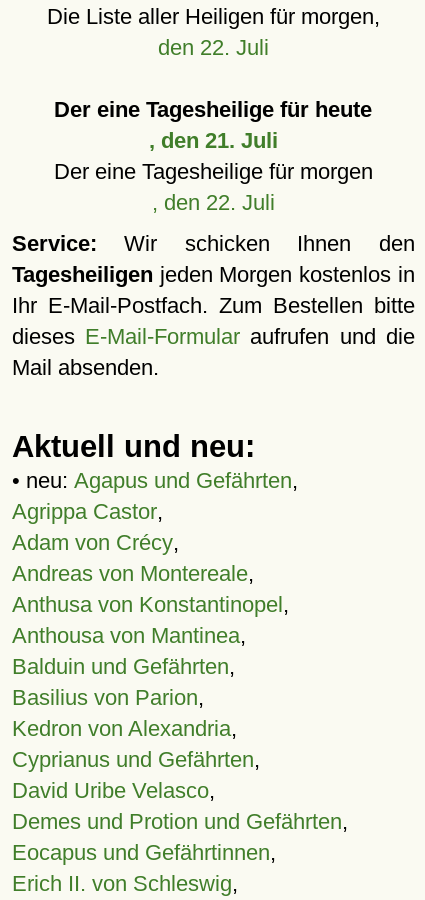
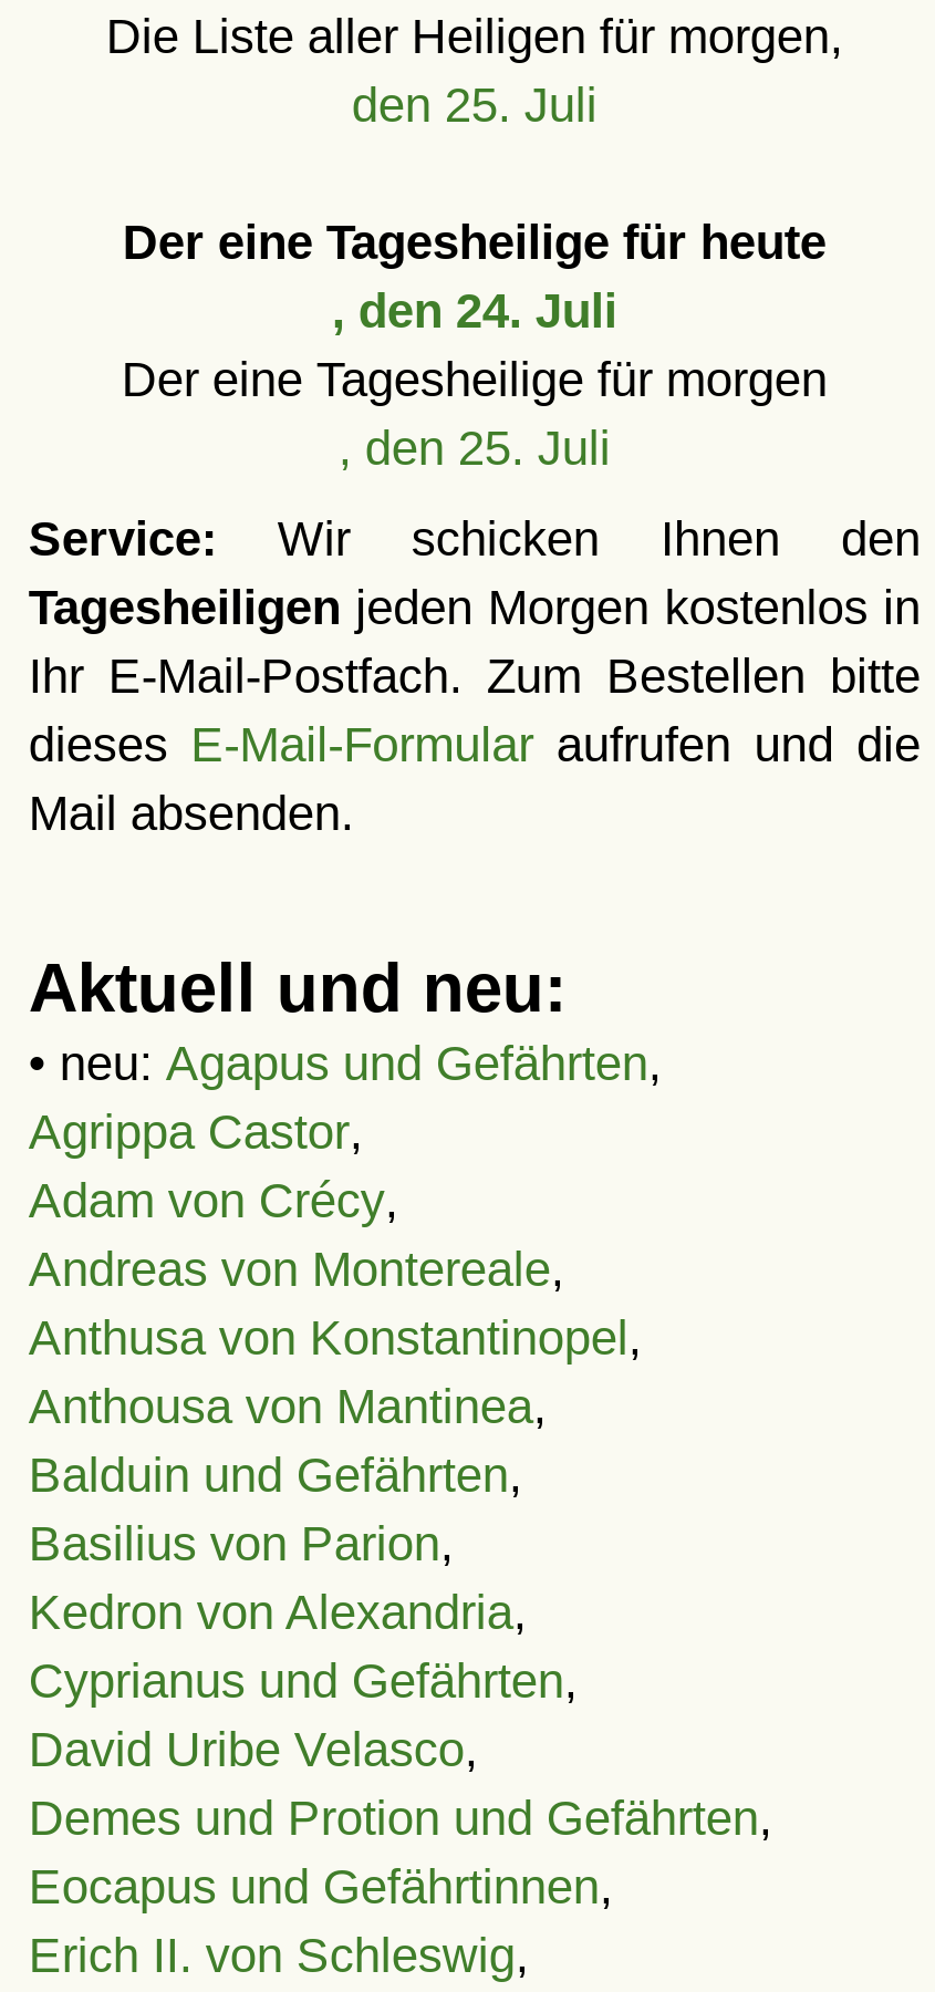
[158,35,269,60] den 22. Juli -> [352,77,597,133] den 25. Juli
[149,128,278,153] , den 21. Juli -> [332,283,617,339] , den 24. Juli
[152,190,275,215] , den 22. Juli -> [338,421,611,476] , den 25. Juli

